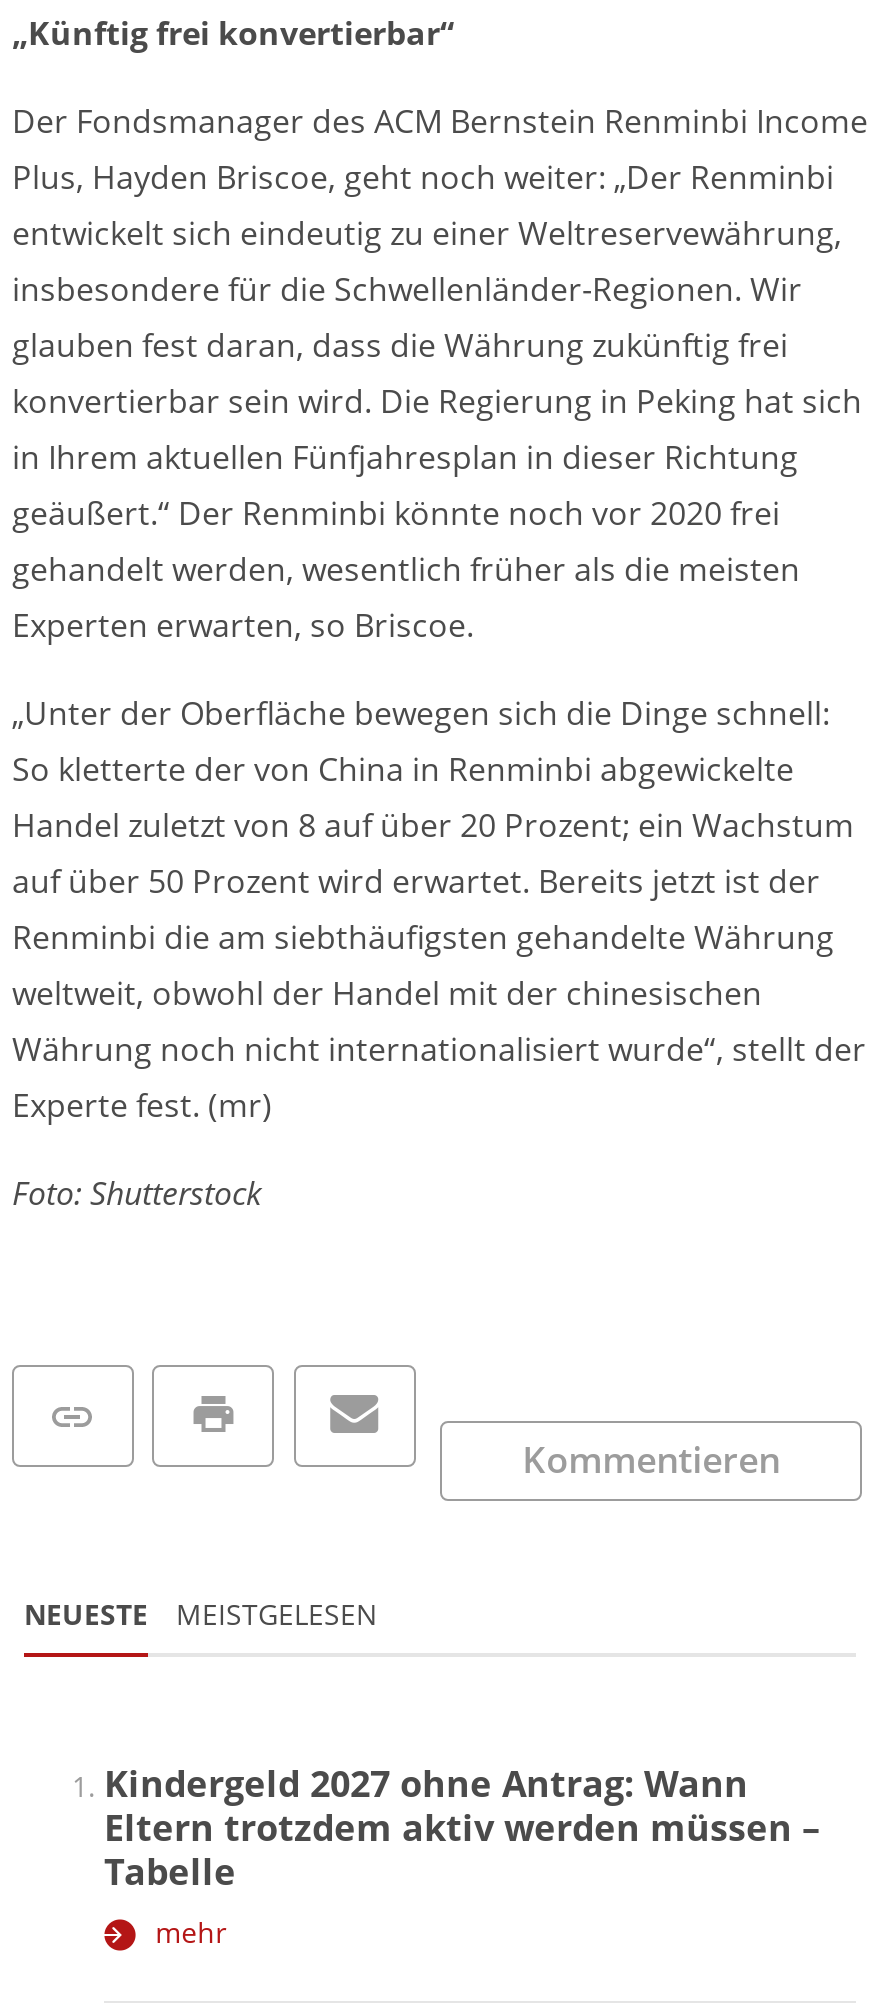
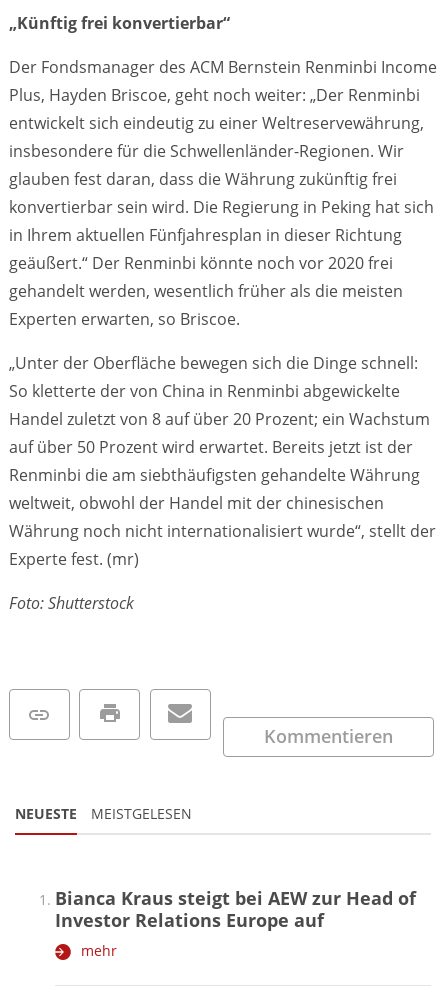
[104,1760,820,1896] Kindergeld 2027 ohne Antrag: Wann | Eltern trotzdem aktiv werden müssen – | Tabelle -> [55,886,416,932] Bianca Kraus steigt bei AEW zur Head of | Investor Relations Europe auf

